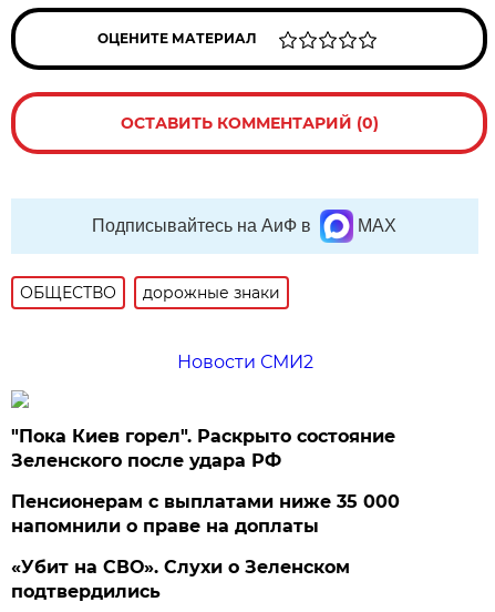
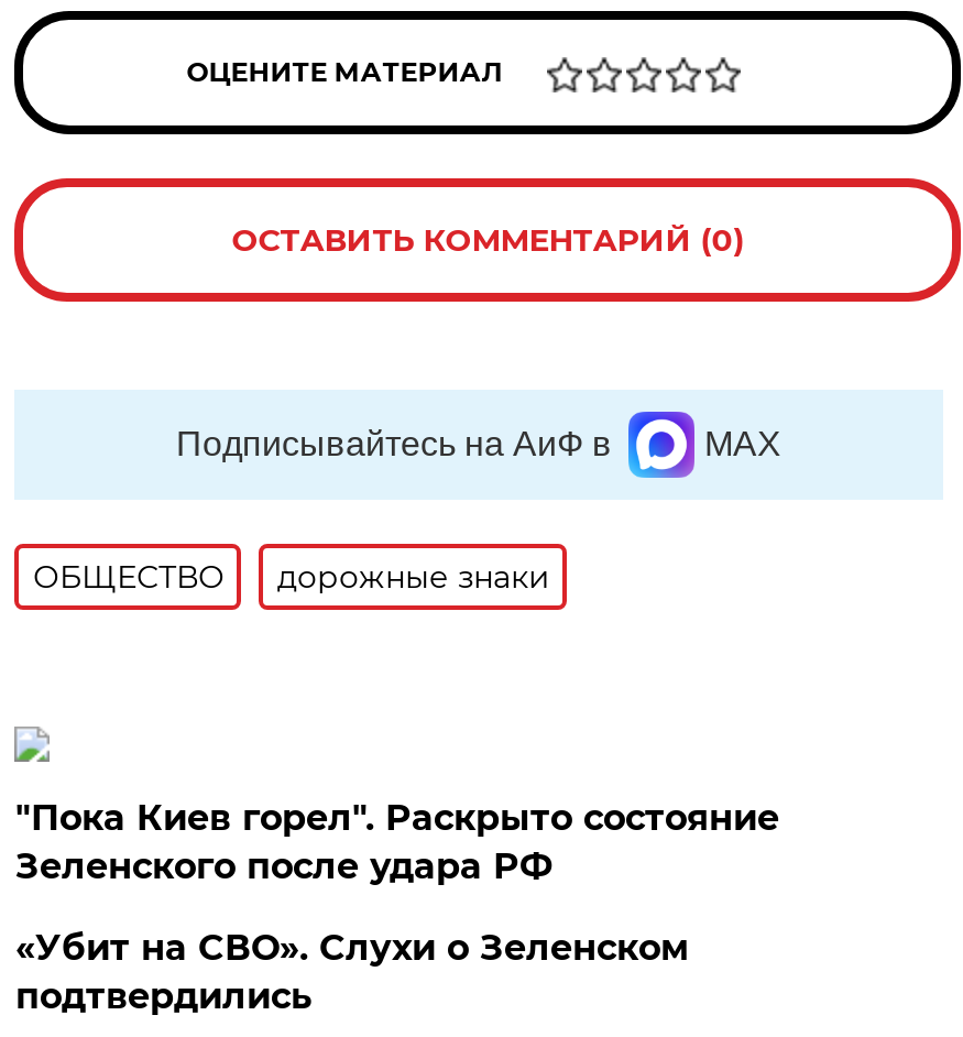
[177,351,313,373] Новости СМИ2 -> none
[12,491,400,537] Пенсионерам с выплатами ниже 35 000 | напомнили о праве на доплаты -> none

